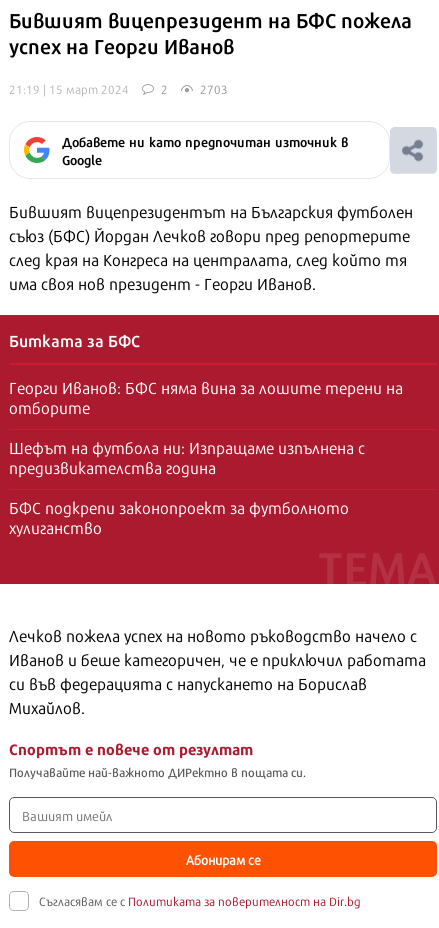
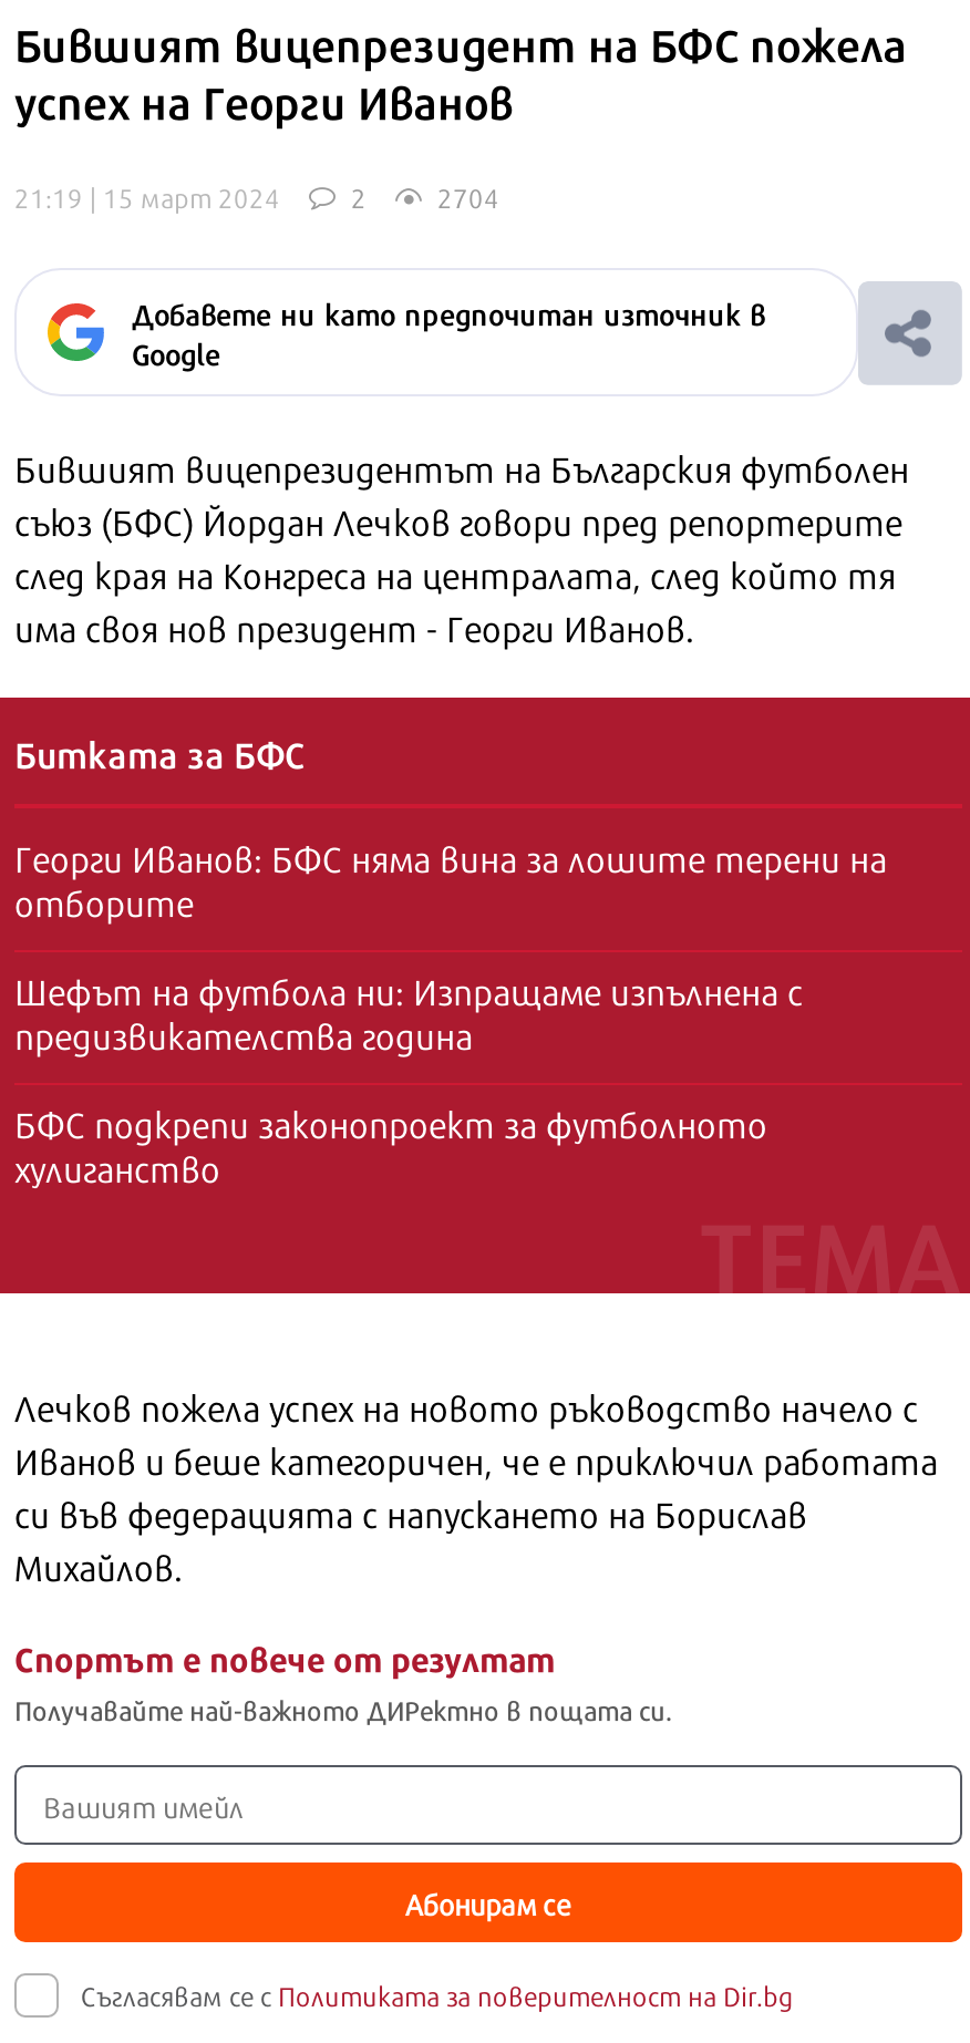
[200,80,228,98] 2703 -> [437,177,499,217] 2704

